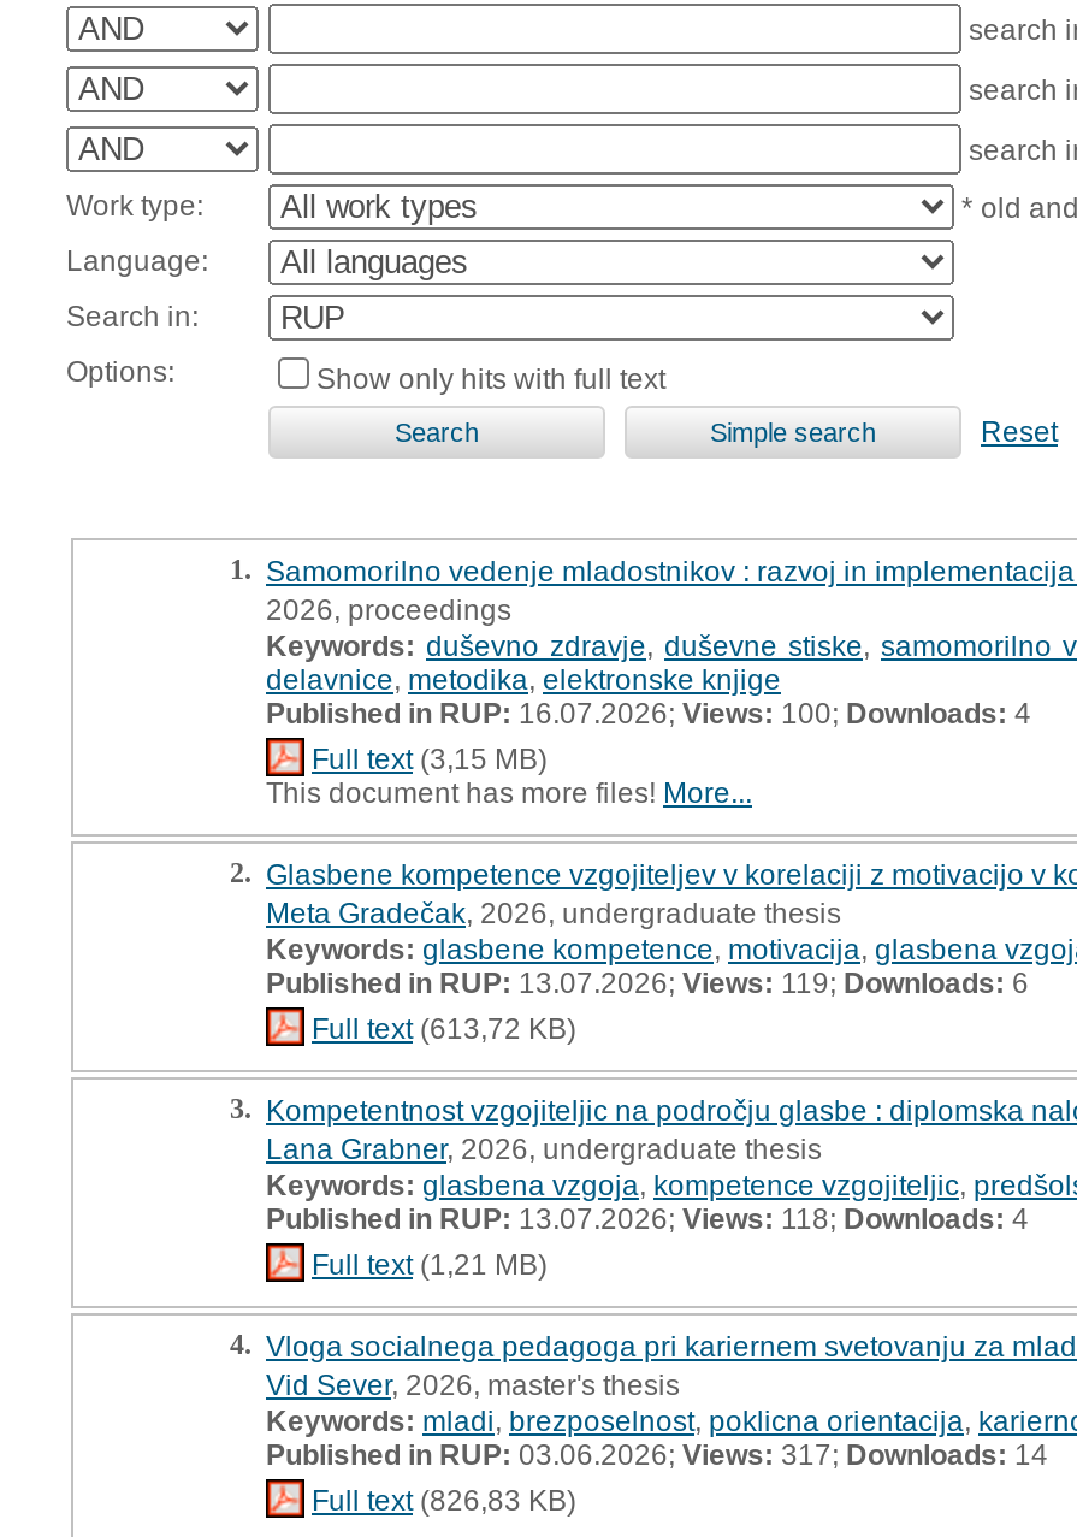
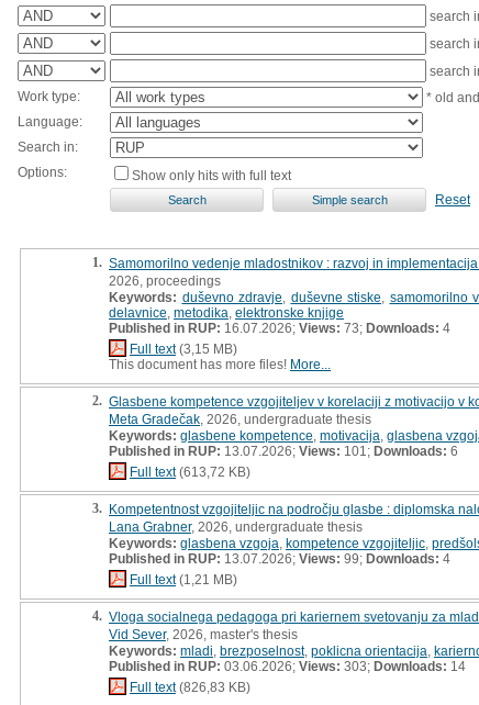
[266,696,1031,729] Published in RUP:16.07.2026;Views:100; Downloads: 4 -> [109,320,450,335] Published in RUP:16.07.2026;Views:73; Downloads: 4
[266,965,1029,999] Published in RUP:13.07.2026;Views:119;Downloads:6 -> [109,443,458,458] Published in RUP:13.07.2026;Views:101;Downloads:6
[266,1201,1029,1235] Published in RUP:13.07.2026;Views:118;Downloads:4 -> [109,551,450,566] Published in RUP:13.07.2026;Views:99;Downloads:4
[266,1437,1048,1471] Published in RUP:03.06.2026;Views:317;Downloads:14 -> [109,658,466,674] Published in RUP:03.06.2026;Views:303;Downloads:14

